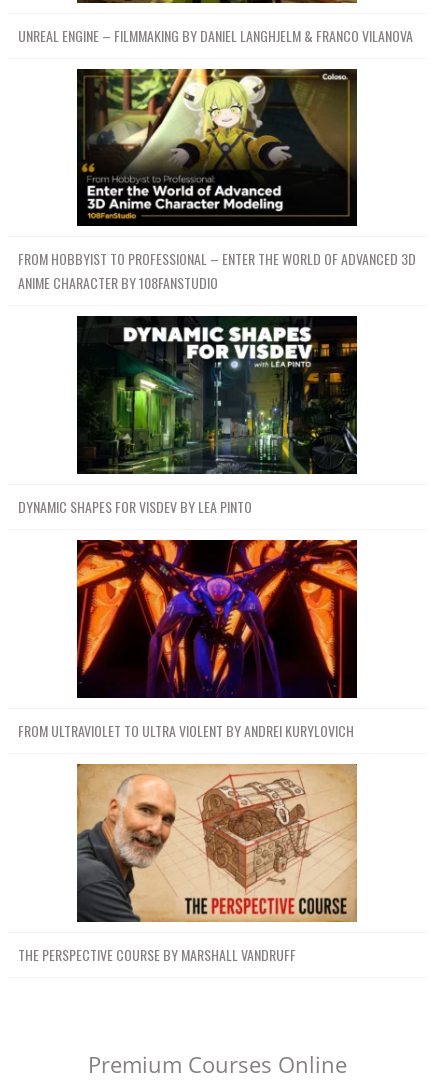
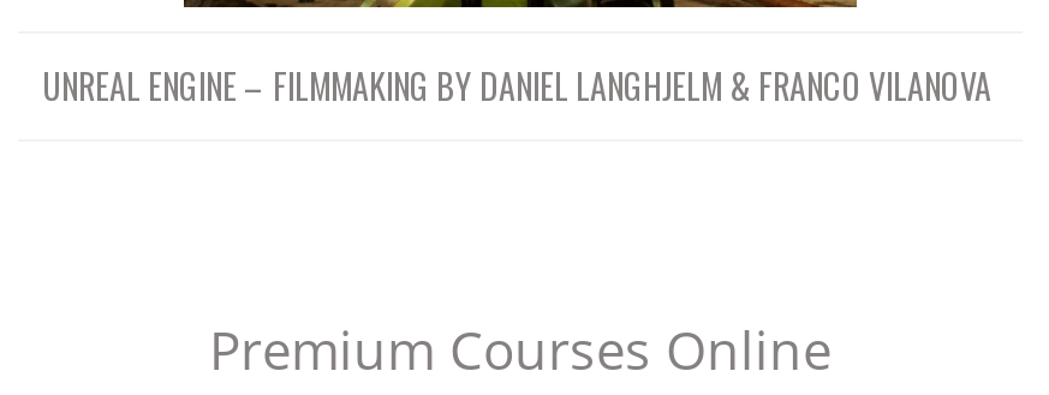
[18,68,416,293] [image] | FROM HOBBYIST TO PROFESSIONAL – ENTER THE WORLD OF ADVANCED 3D | ANIME CHARACTER BY 108FANSTUDIO -> none
[18,315,358,517] [image] | DYNAMIC SHAPES FOR VISDEV BY LEA PINTO -> none
[18,539,358,741] [image] | FROM ULTRAVIOLET TO ULTRA VIOLENT BY ANDREI KURYLOVICH -> none
[18,763,357,964] [image] | THE PERSPECTIVE COURSE BY MARSHALL VANDRUFF -> none

